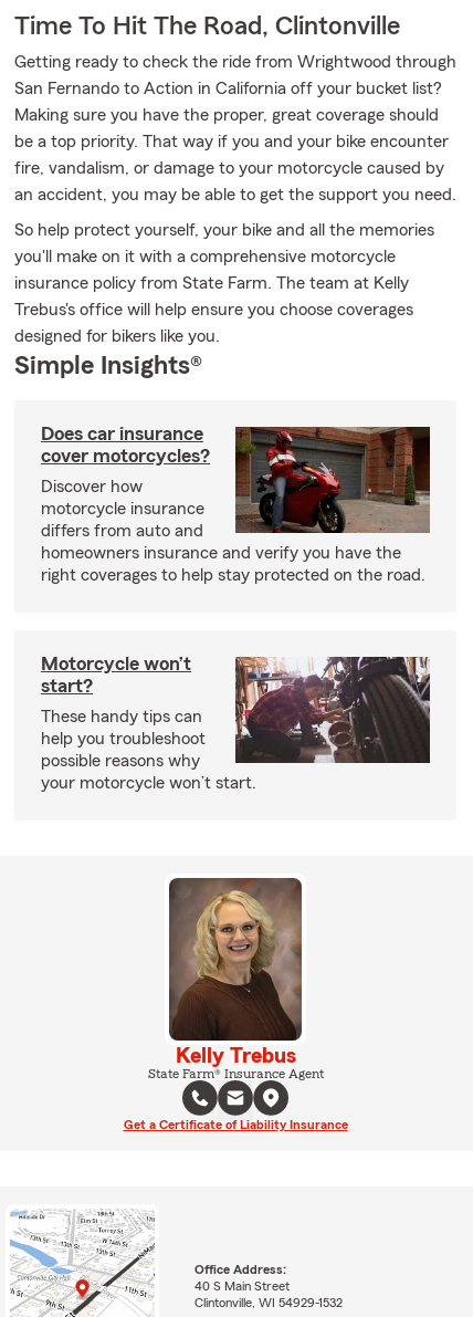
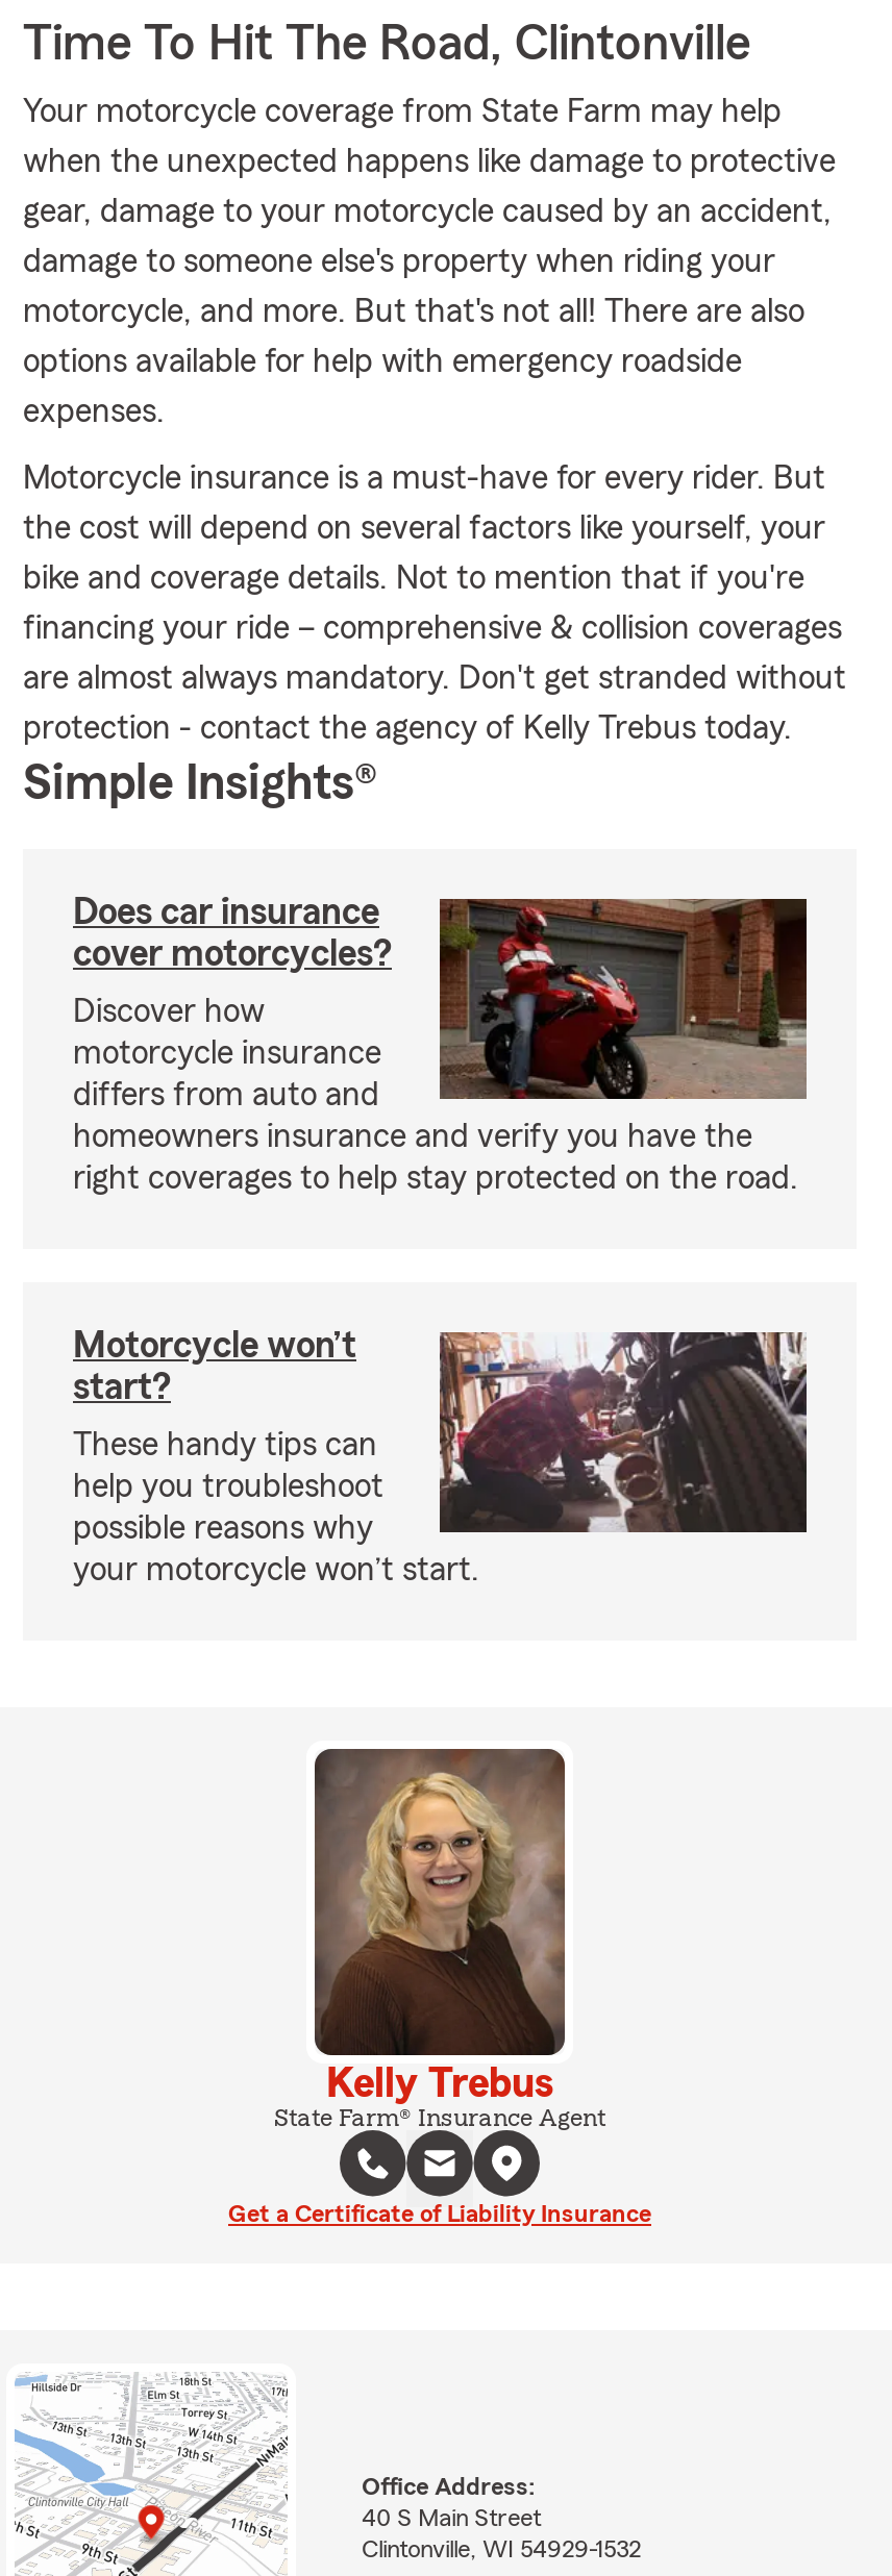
[14,53,456,345] Getting ready to check the ride from Wrightwood through | San Fernando to Action in California off your bucket list? | Making sure you have the proper, great coverage should | be a top priority. That way if you and your bike encounter | fire, vandalism, or damage to your motorcycle caused by | an accident, you may be able to get the support you need. | So help protect yourself, your bike and all the memories | you'll make on it with a comprehensive motorcycle | insurance policy from State Farm. The team at Kelly | Trebus's office will help ensure you choose coverages | designed for bikers like you. -> [23,95,846,745] Your motorcycle coverage from State Farm may help | when the unexpected happens like damage to protective | gear, damage to your motorcycle caused by an accident, | damage to someone else's property when riding your | motorcycle, and more. But that's not all! There are also | options available for help with emergency roadside | expenses. | Motorcycle insurance is a must-have for every rider. But | the cost will depend on several factors like yourself, your | bike and coverage details. Not to mention that if you're | financing your ride – comprehensive & collision coverages | are almost always mandatory. Don't get stranded without | protection - contact the agency of Kelly Trebus today.

